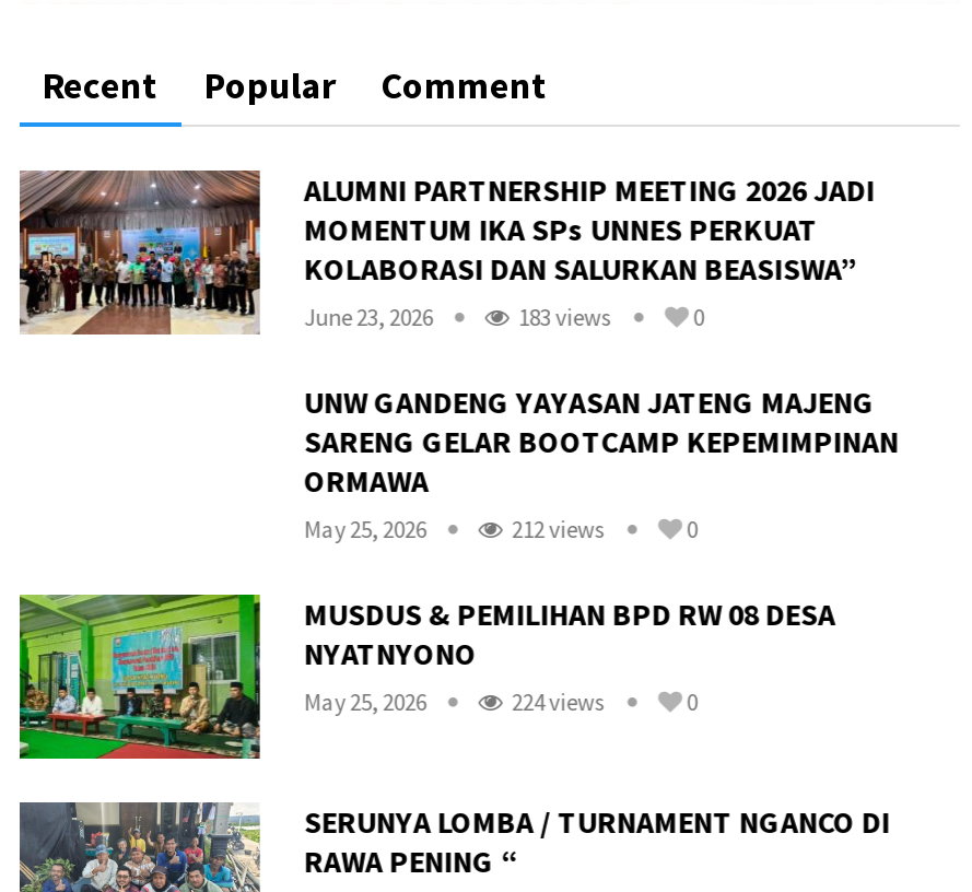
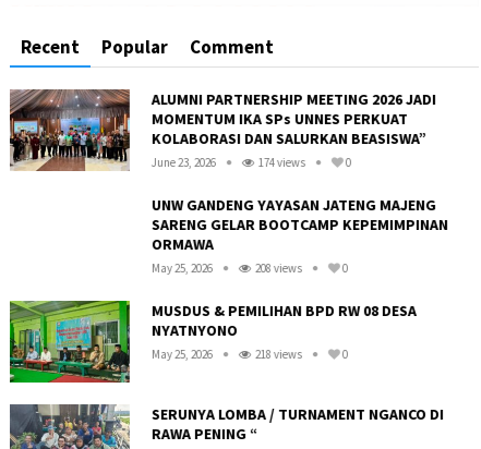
[509,301,612,332] 183 views -> [254,154,305,170] 174 views
[503,513,606,544] 212 views -> [251,260,302,275] 208 views
[503,686,606,716] 224 views -> [251,346,302,361] 218 views

